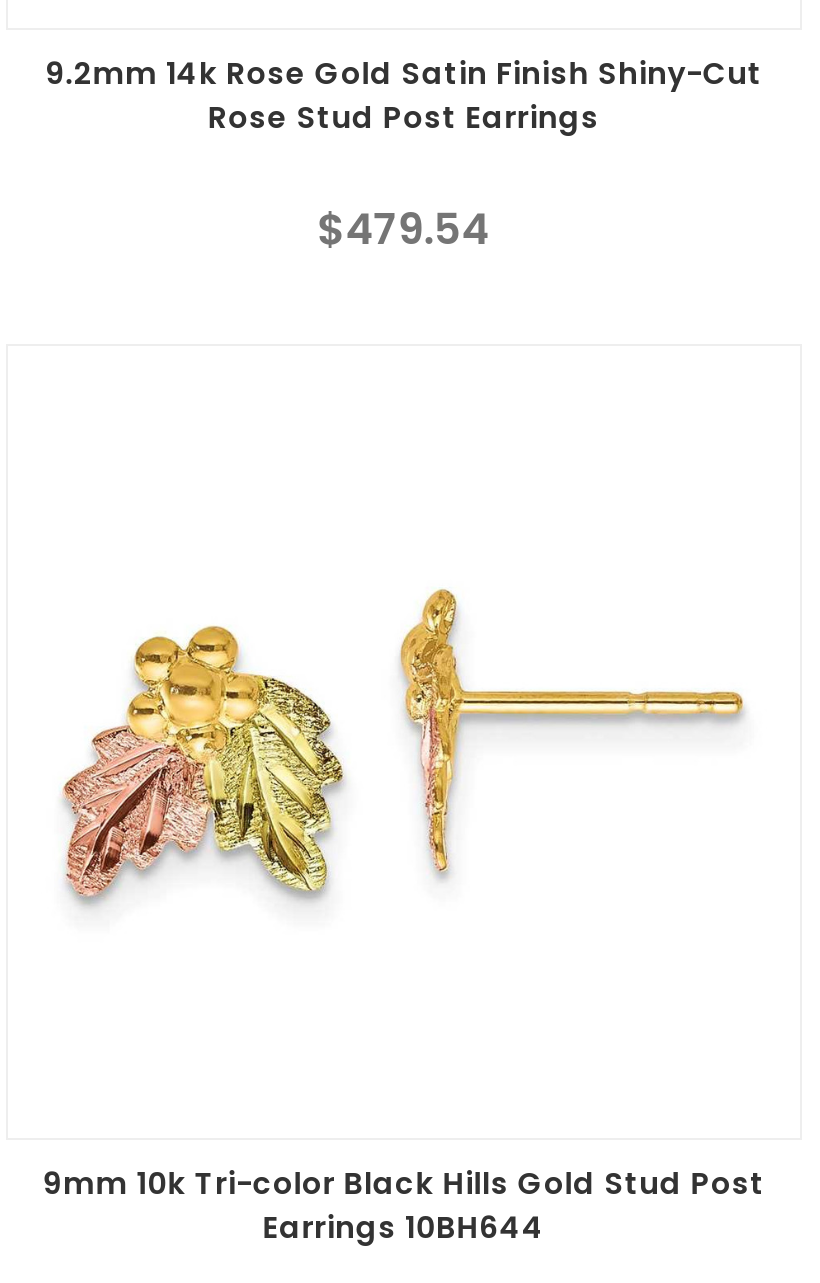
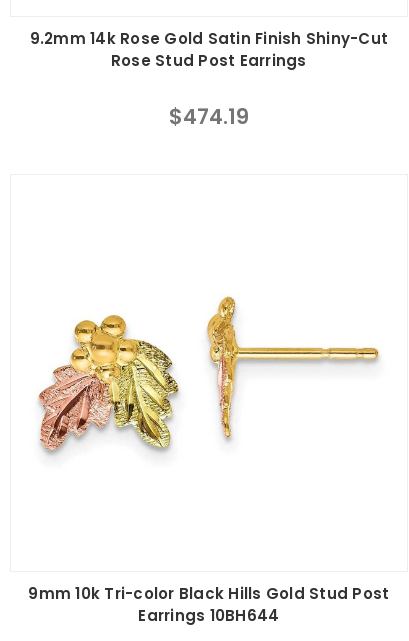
[318,201,490,259] $479.54 -> [169,102,249,131] $474.19

